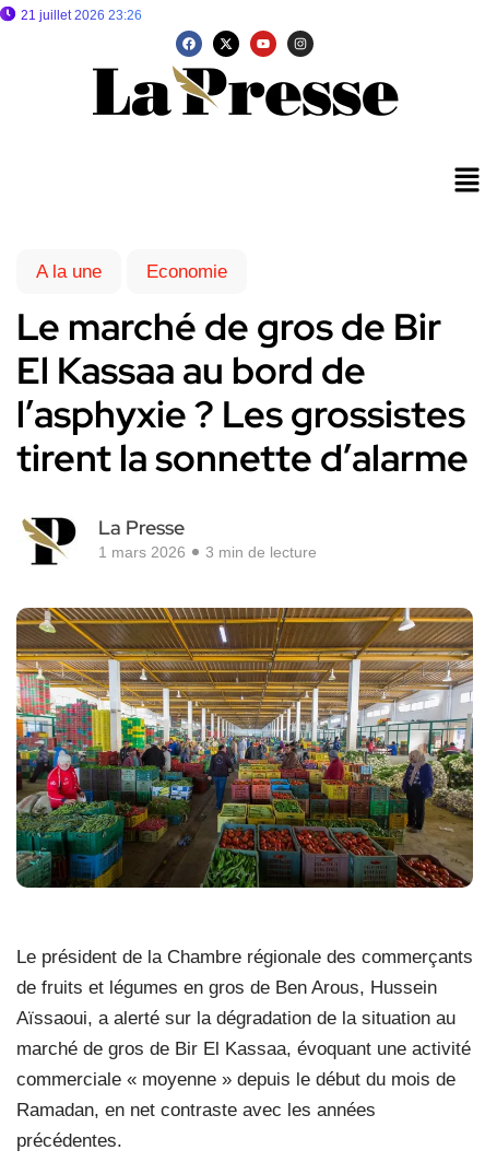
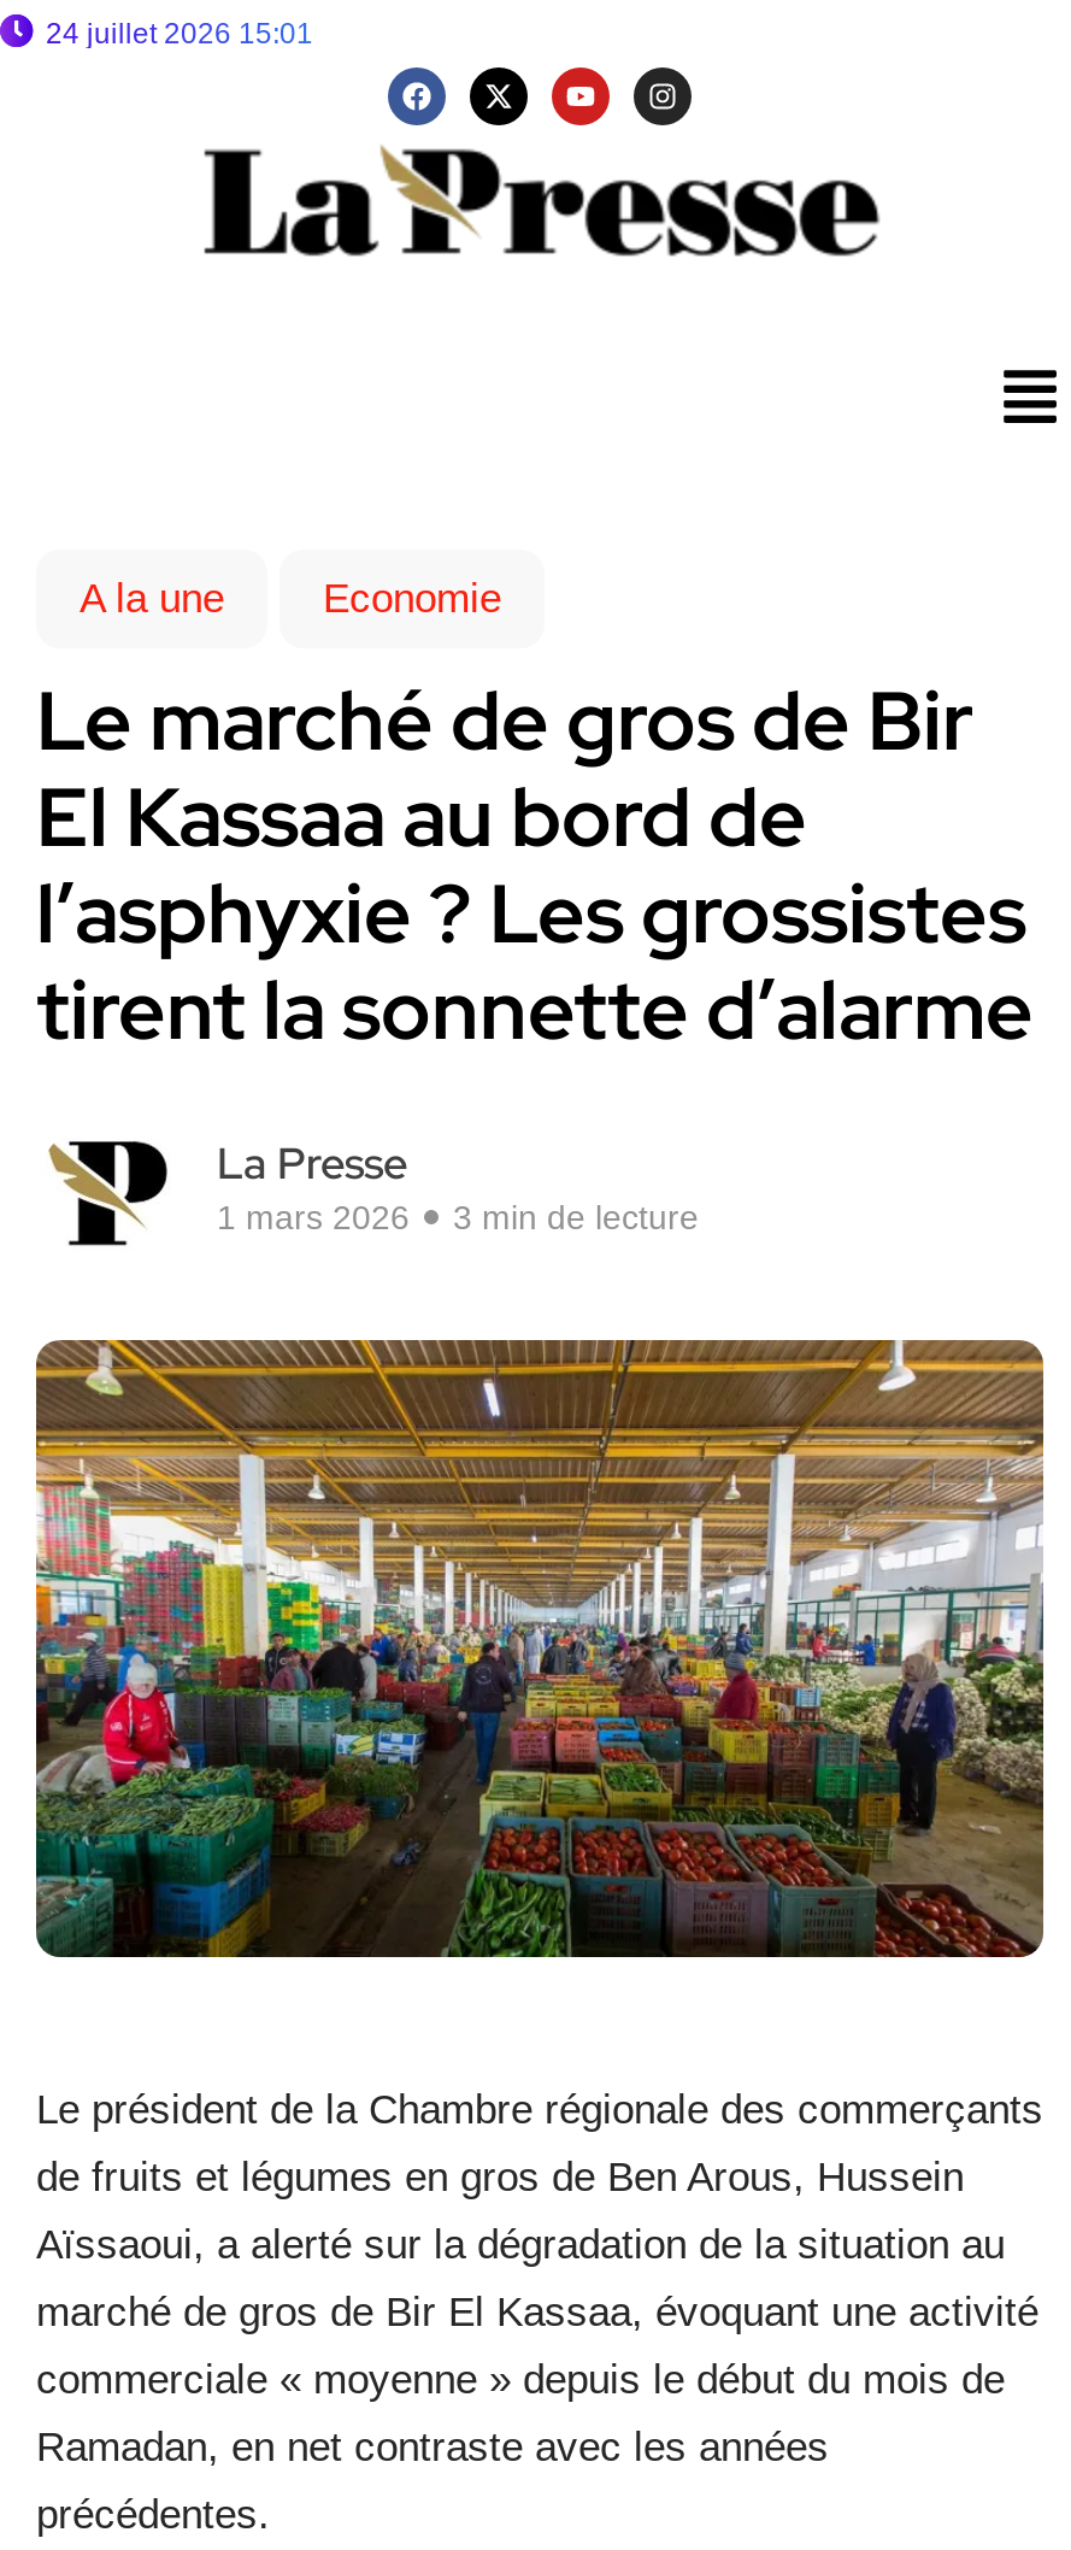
[21,8,142,23] 21 juillet 2026 23:26 -> [46,17,313,51] 24 juillet 2026 15:01

